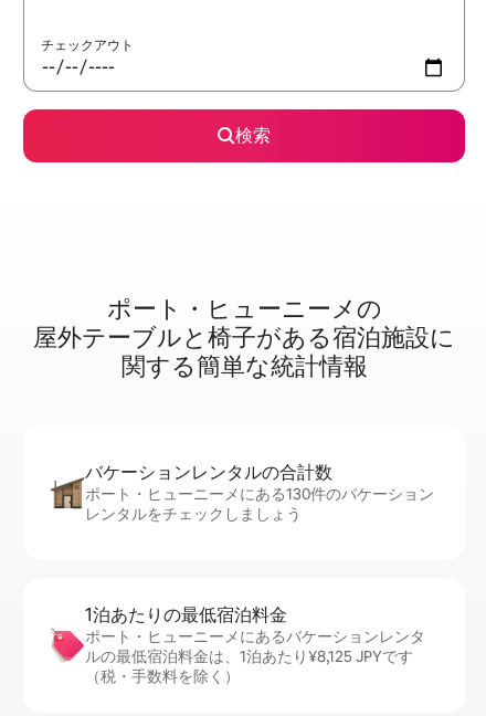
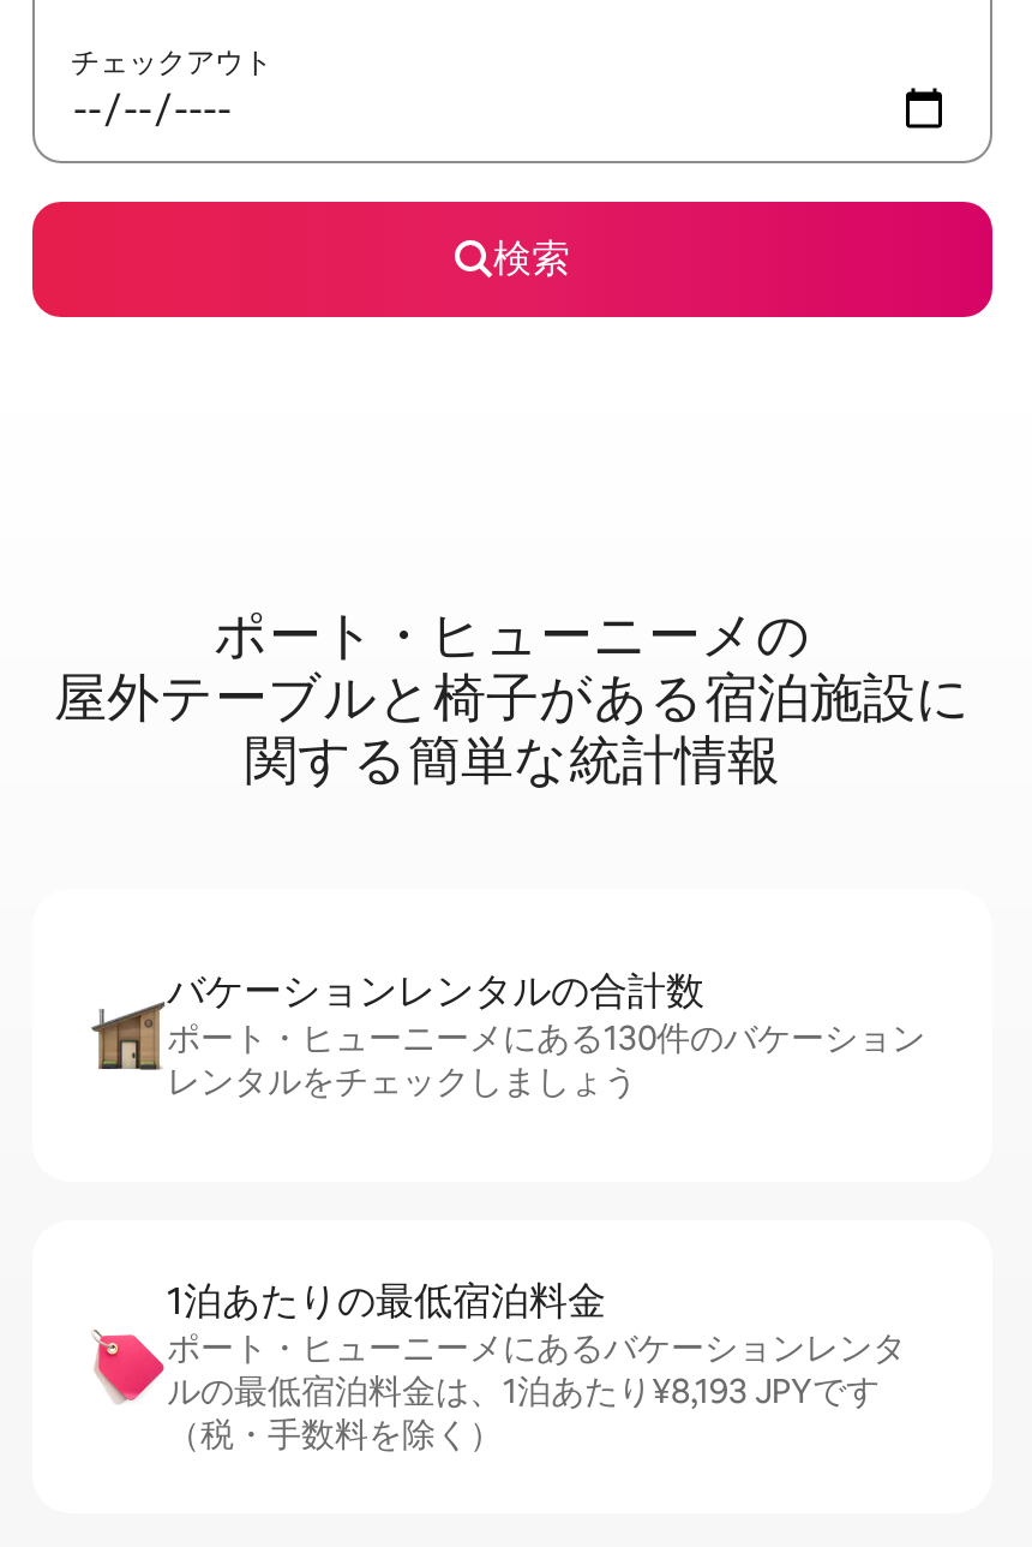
[85,647,413,666] ルの最低宿泊料金は、1泊あたり¥8,125 JPYです -> [167,1369,880,1412] ルの最低宿泊料金は、1泊あたり¥8,193 JPYです

